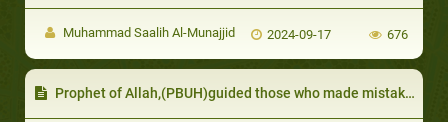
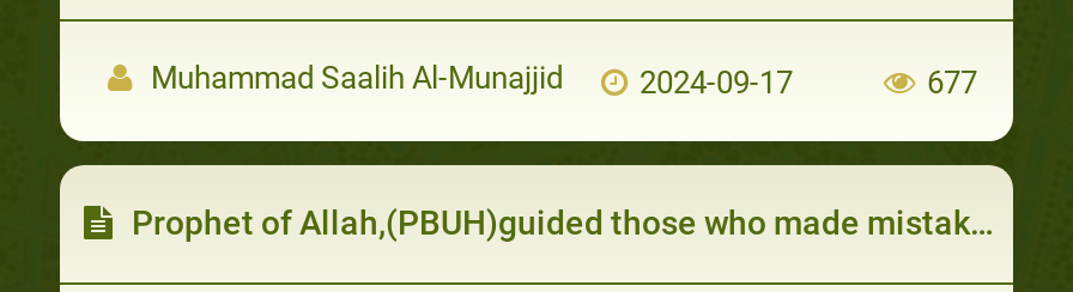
[387,27,408,42] 676 -> [927,64,977,100] 677

